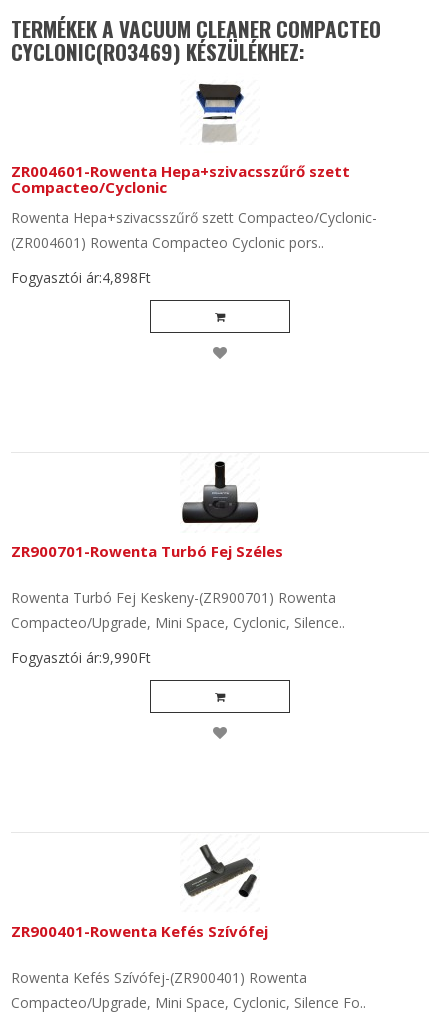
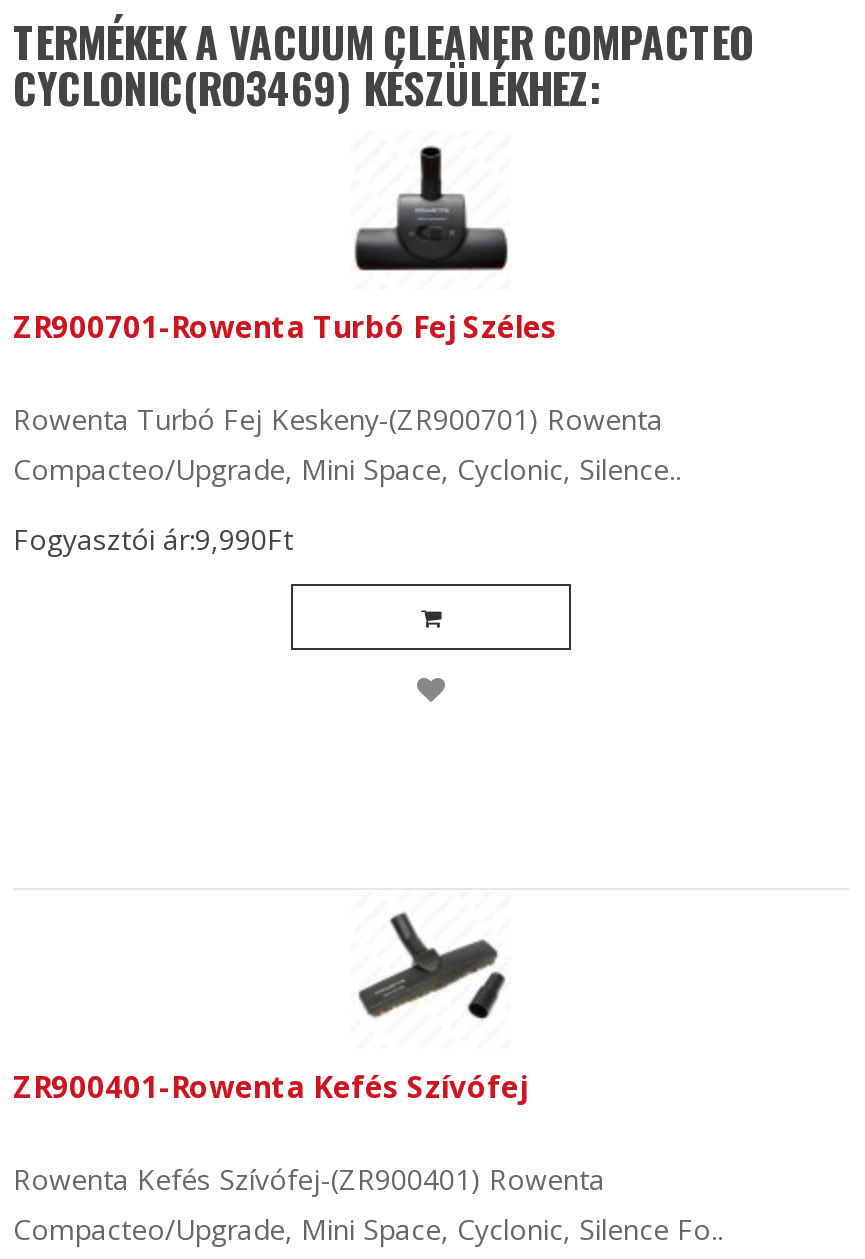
[11,83,377,287] [image] | ZR004601-Rowenta Hepa+szivacsszűrő szett | Compacteo/Cyclonic | Rowenta Hepa+szivacsszűrő szett Compacteo/Cyclonic- | (ZR004601) Rowenta Compacteo Cyclonic pors.. | Fogyasztói ár:4,898Ft -> none

